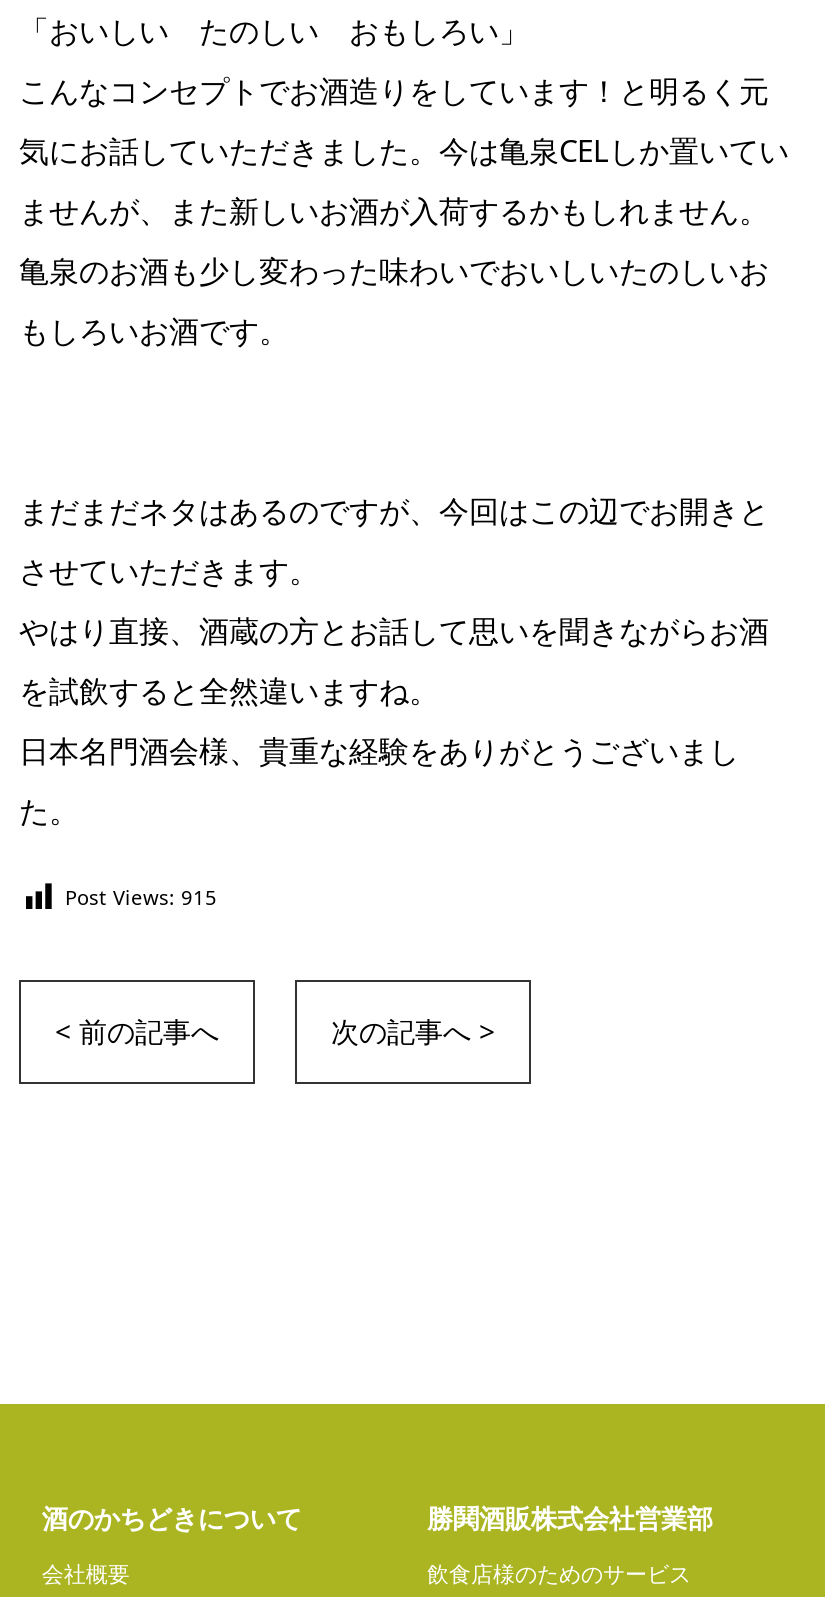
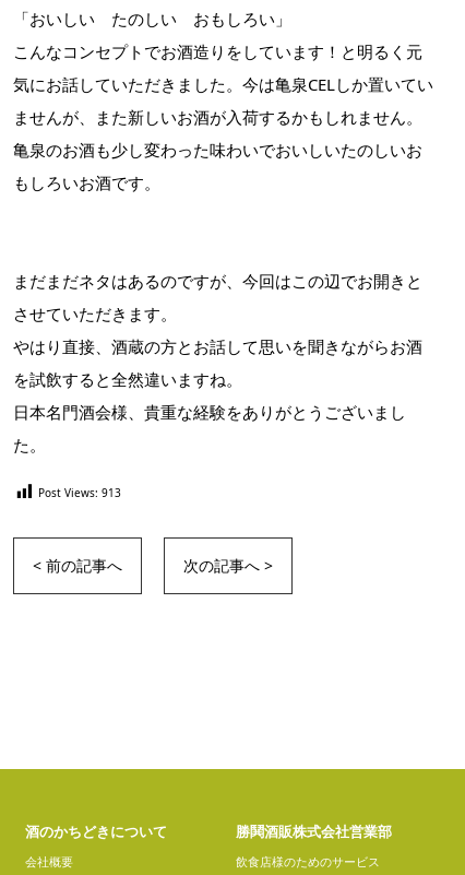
[65,883,217,911] Post Views: 915 -> [38,485,121,500] Post Views: 913

